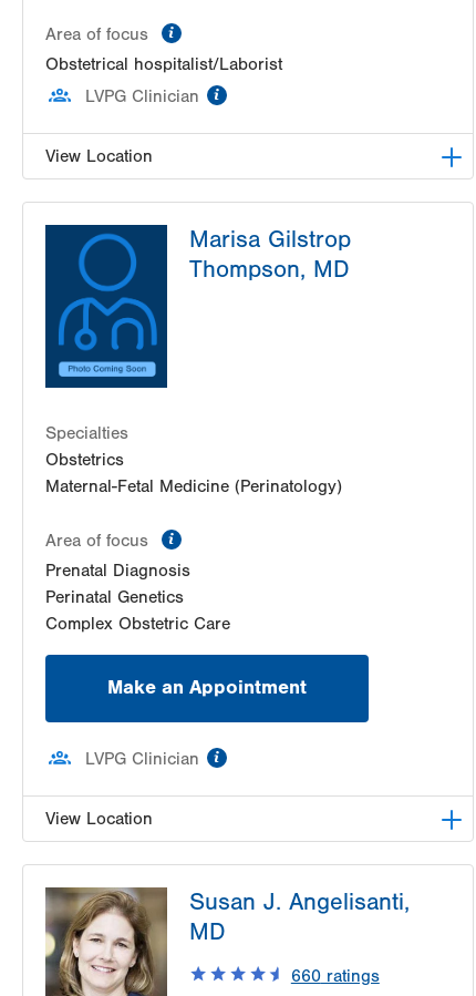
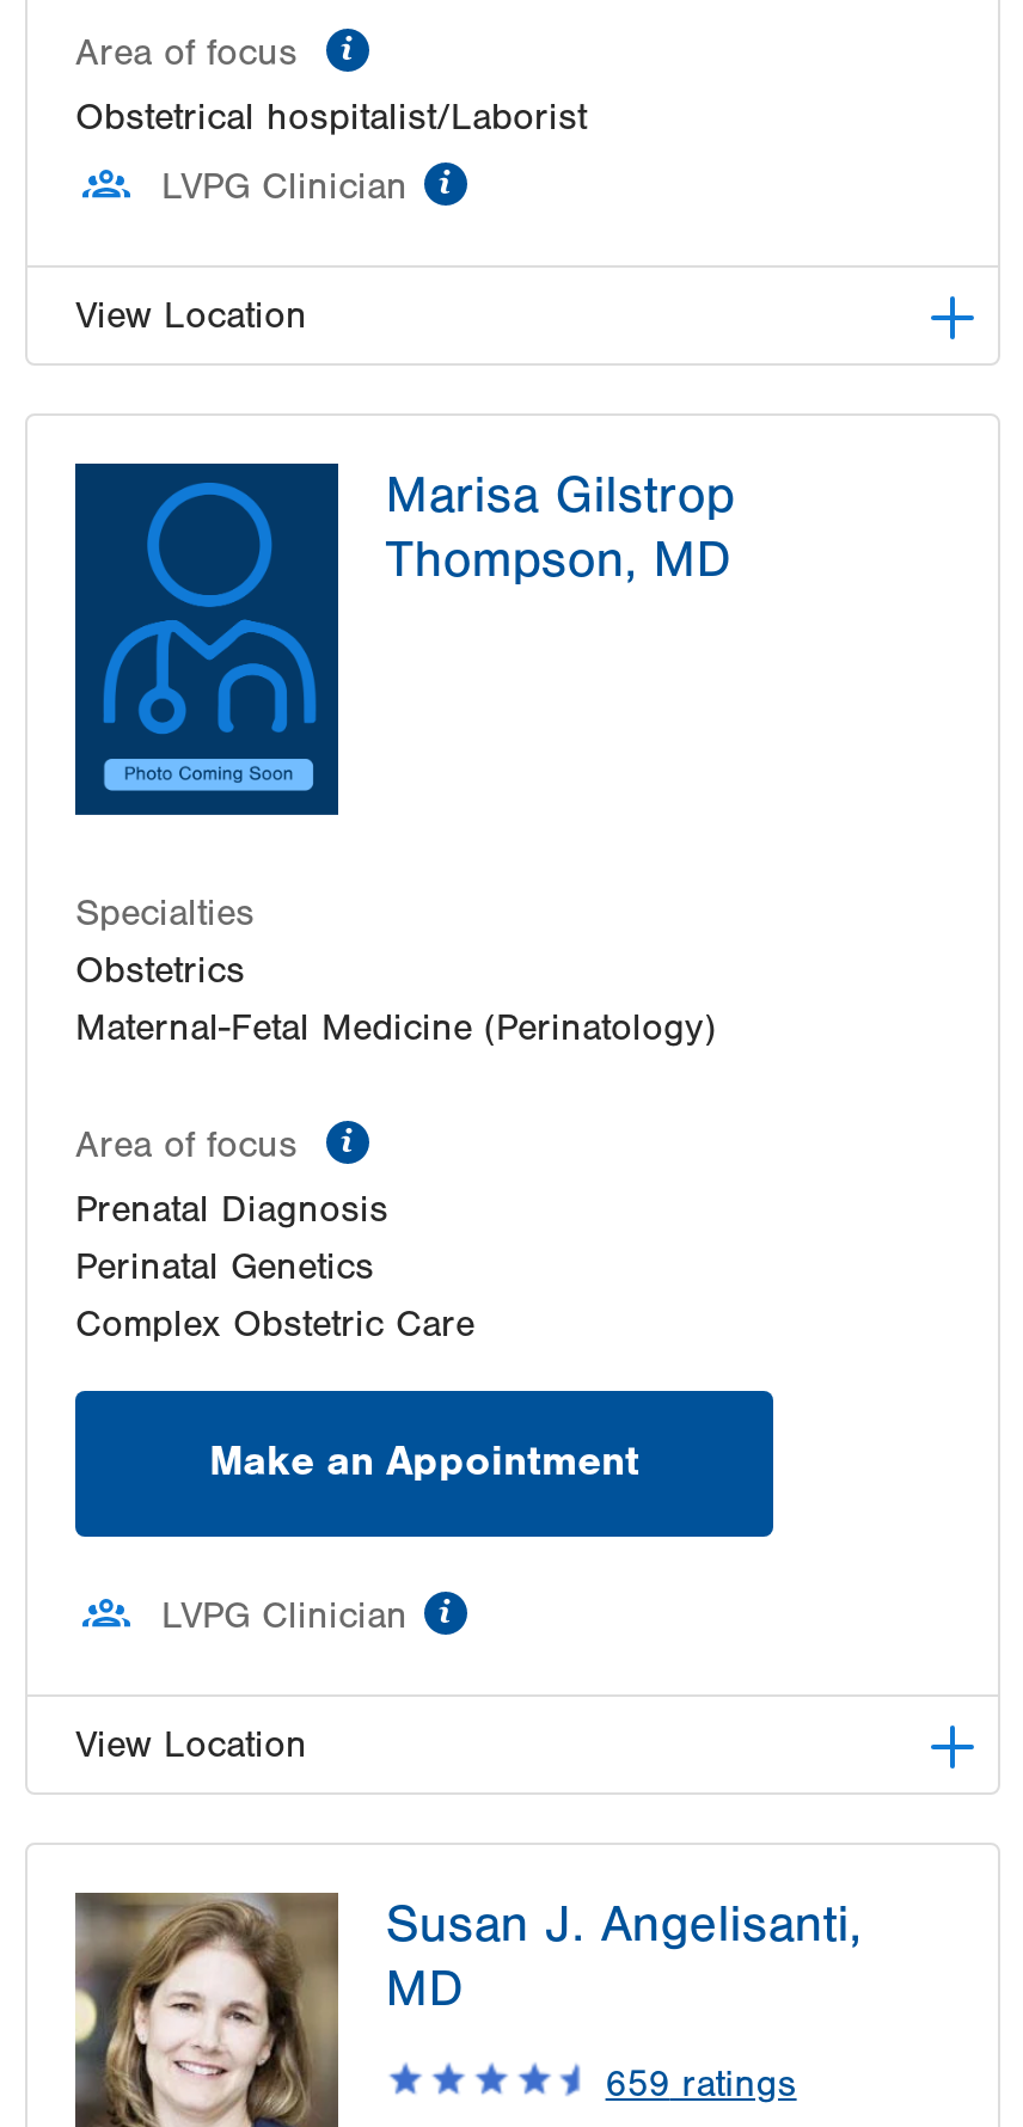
[291,966,379,985] 660 ratings -> [605,2061,797,2104] 659 ratings

